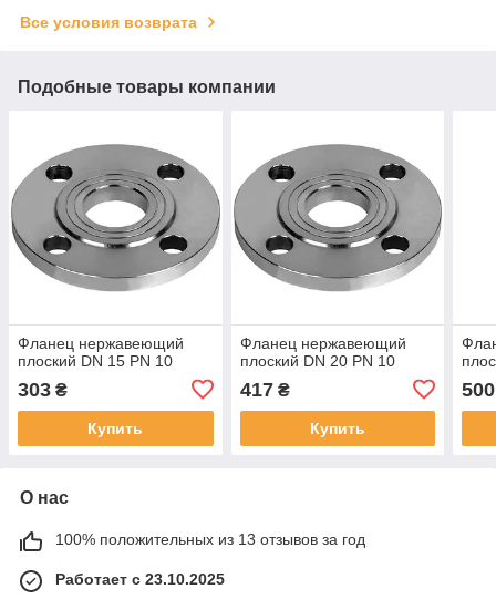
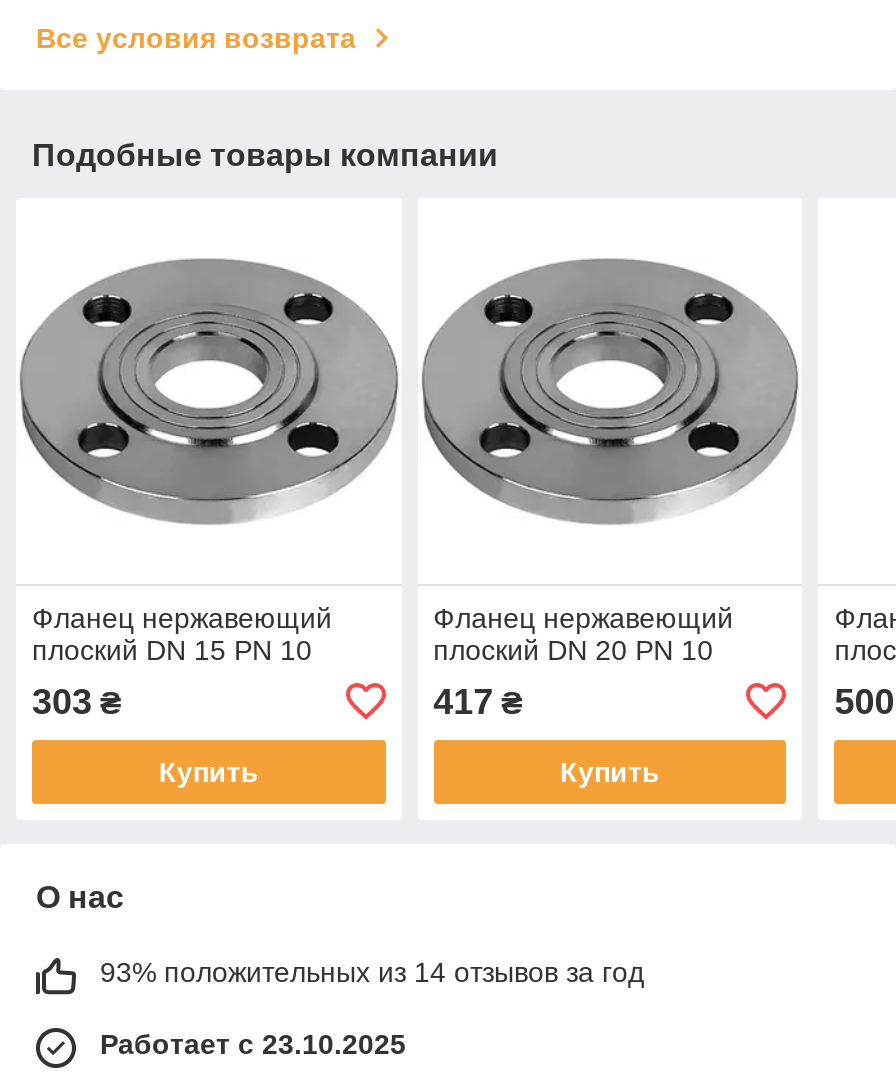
[55,530,365,548] 100% положительных из 13 отзывов за год -> [100,956,644,988] 93% положительных из 14 отзывов за год

